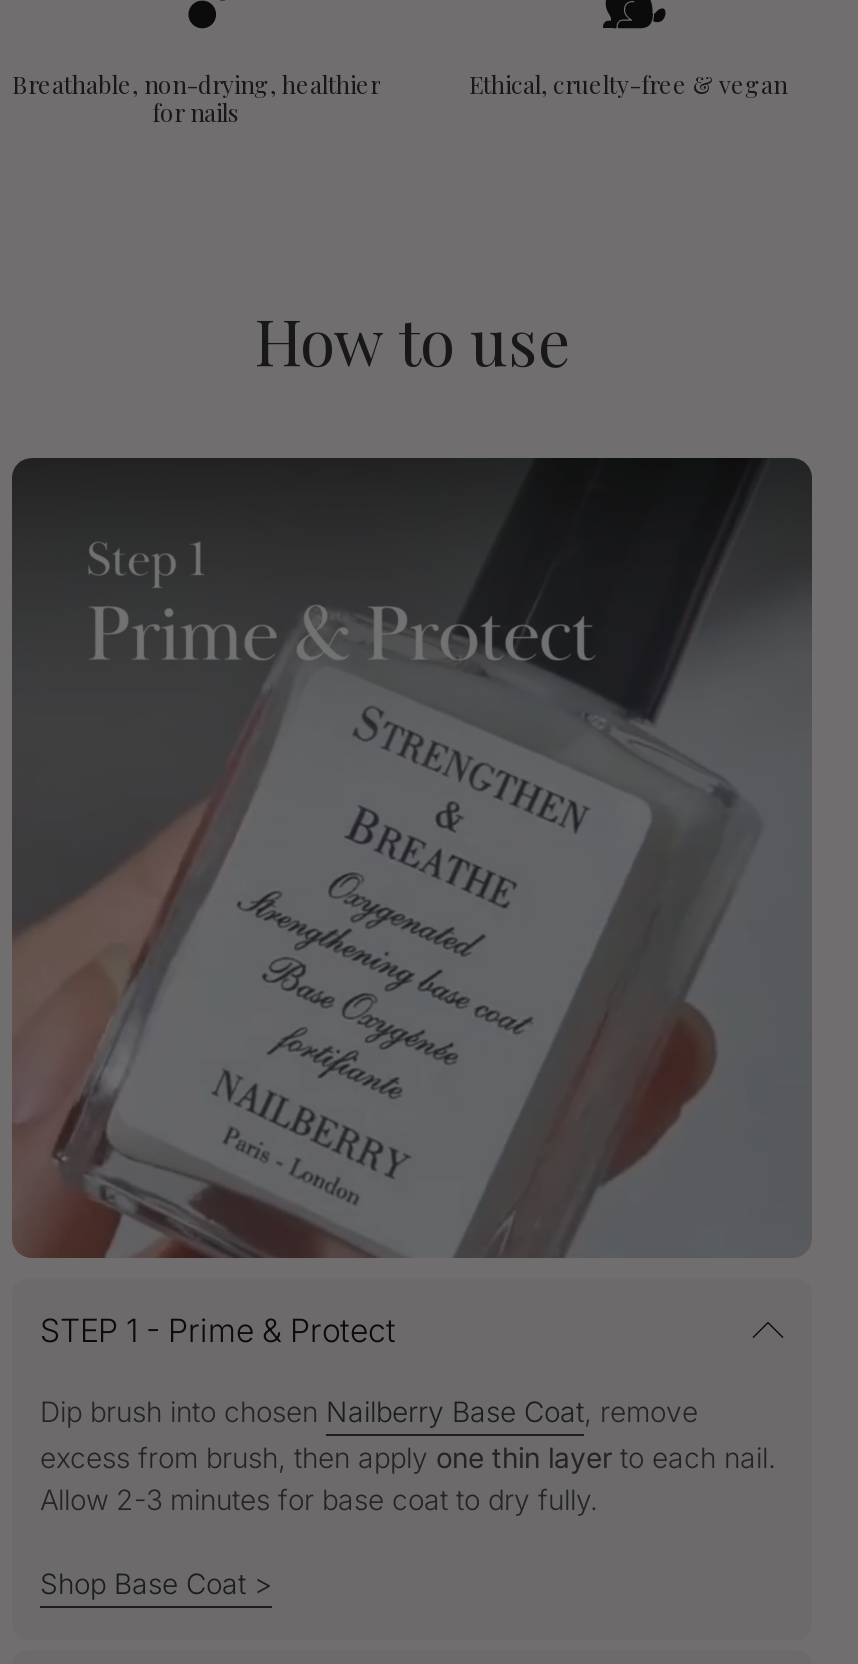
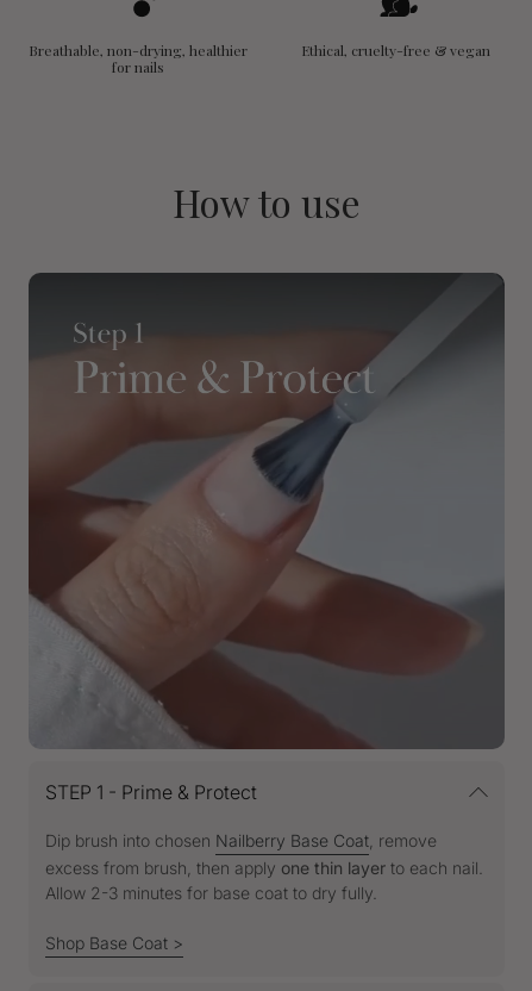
[12,460,810,1260] [image] -> [27,273,505,750] [image]

